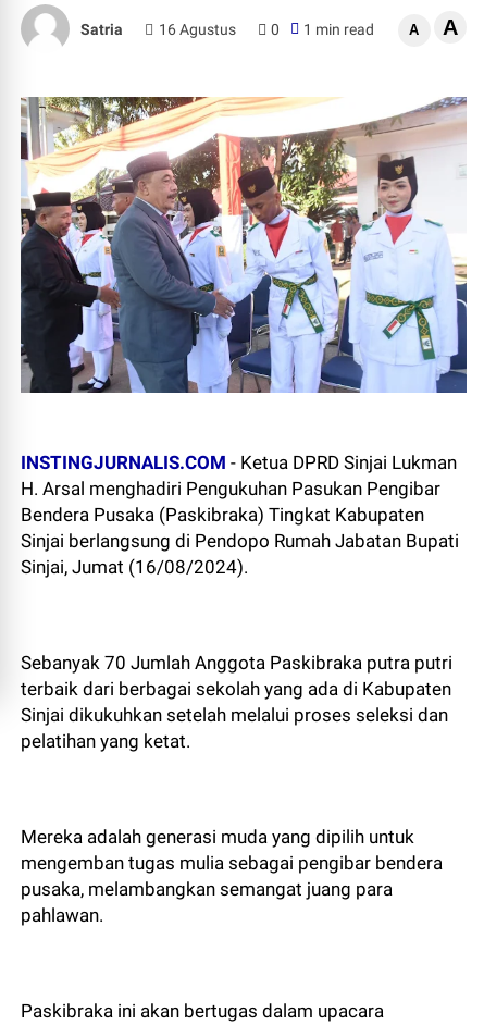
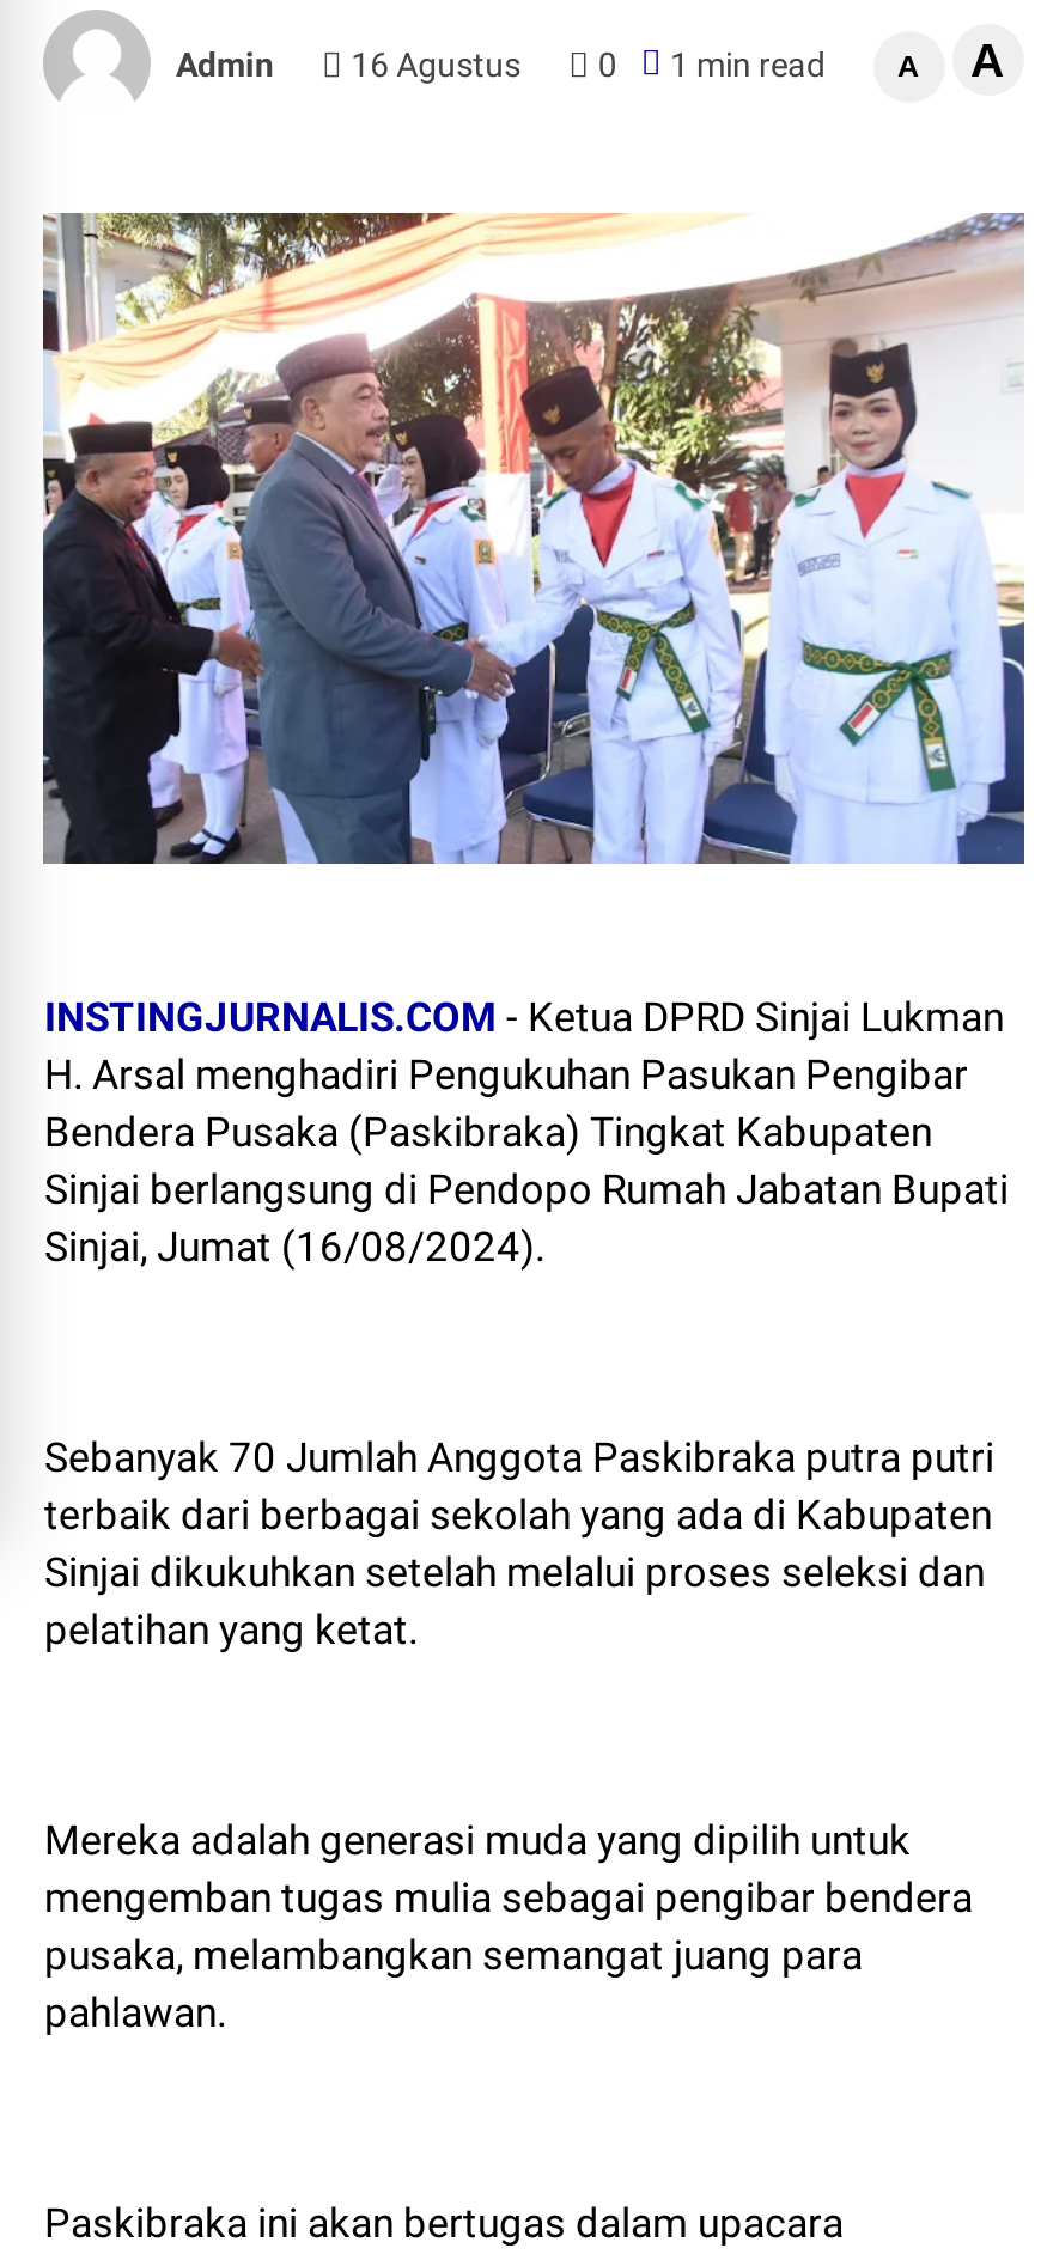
[81,20,123,38] Satria -> [176,44,274,83] Admin

